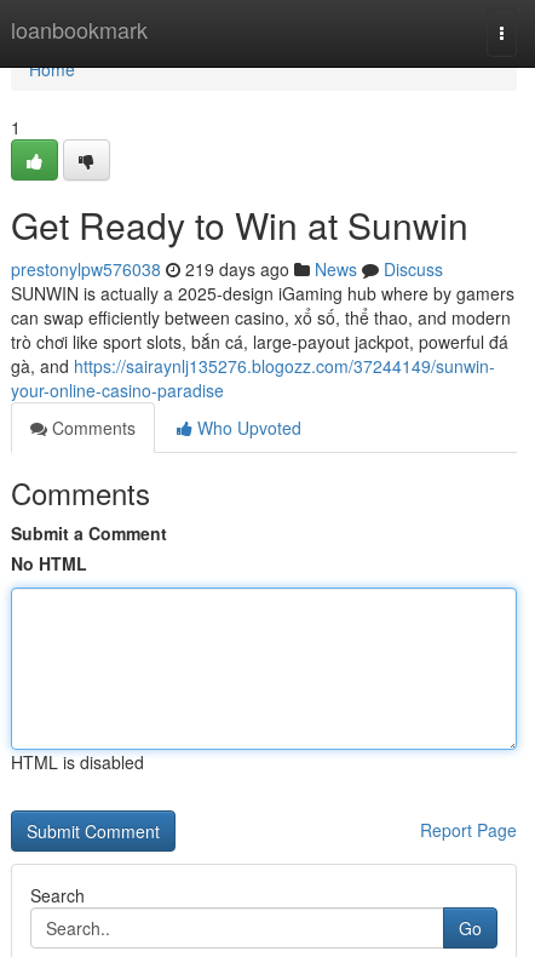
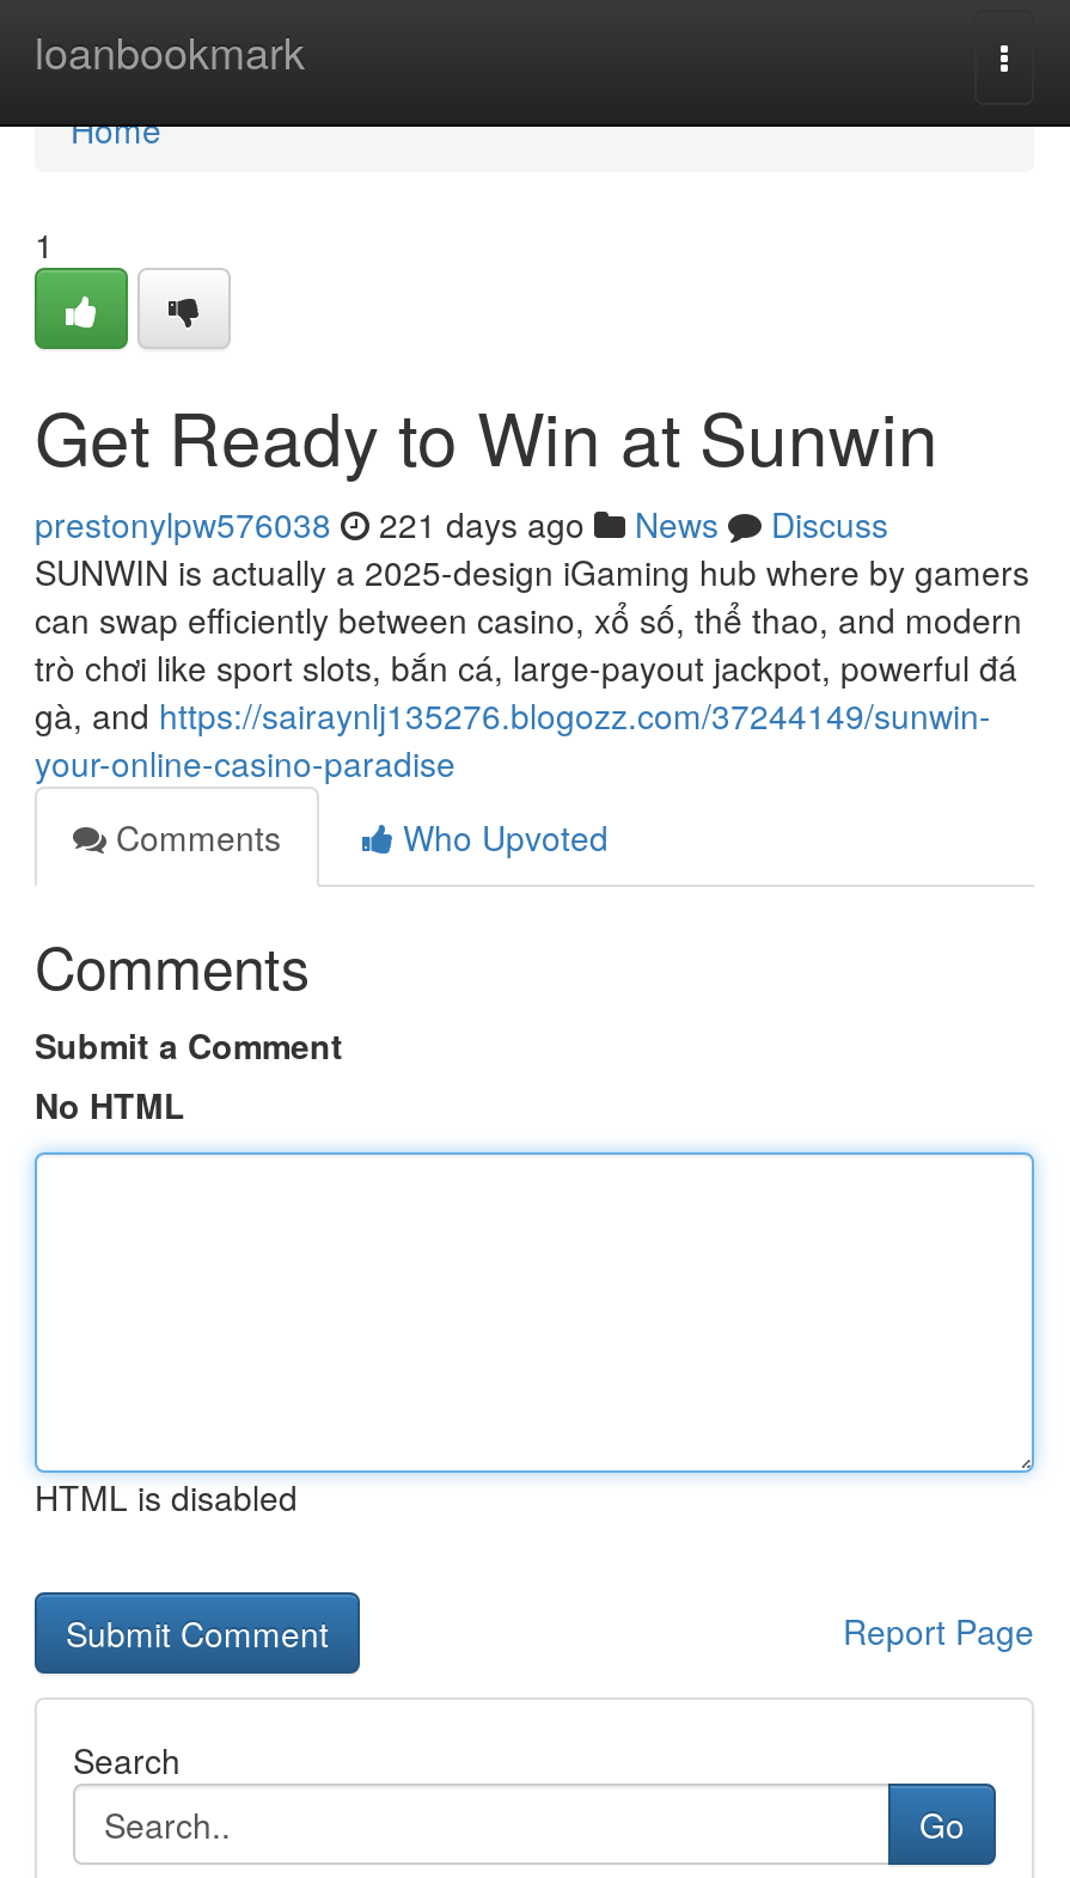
[11,257,443,281] prestonylpw576038 219 days ago News Discuss -> [35,500,888,548] prestonylpw576038 221 days ago News Discuss

